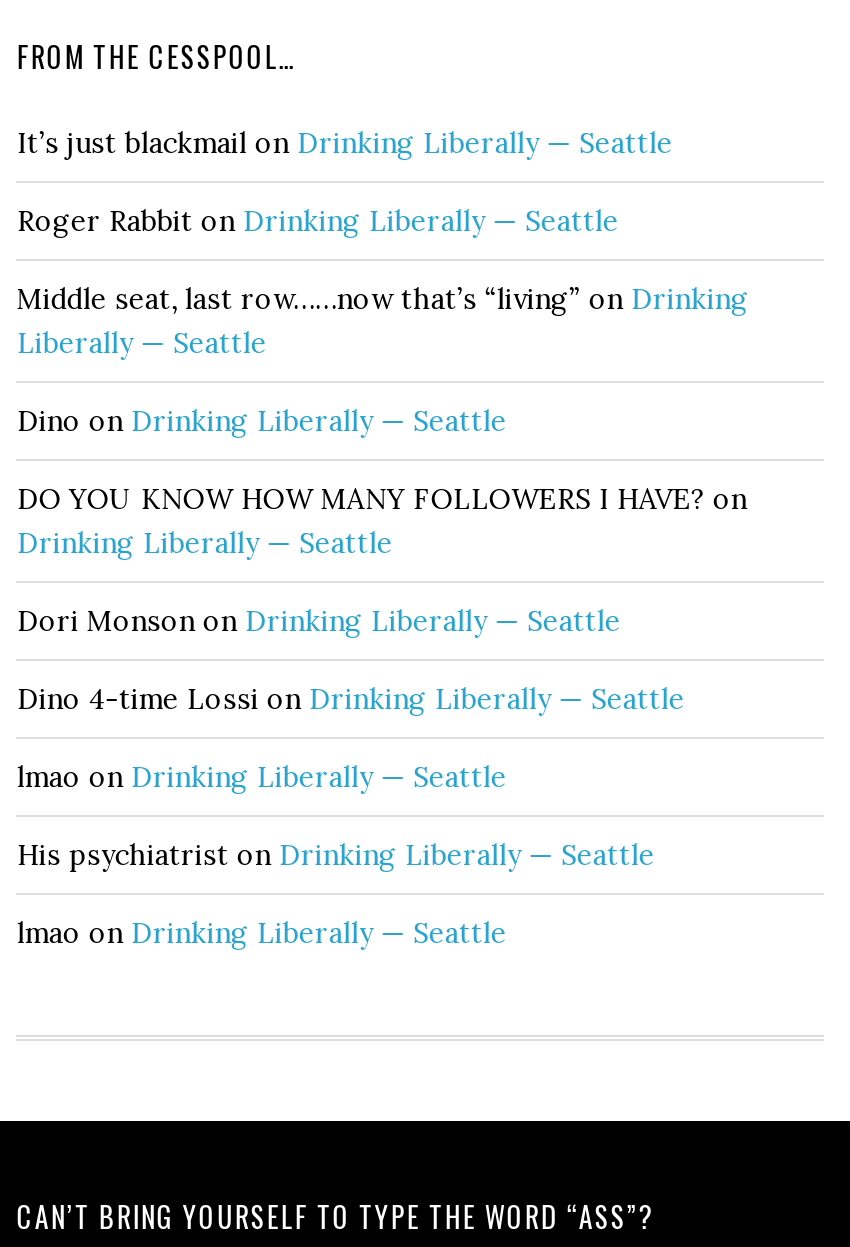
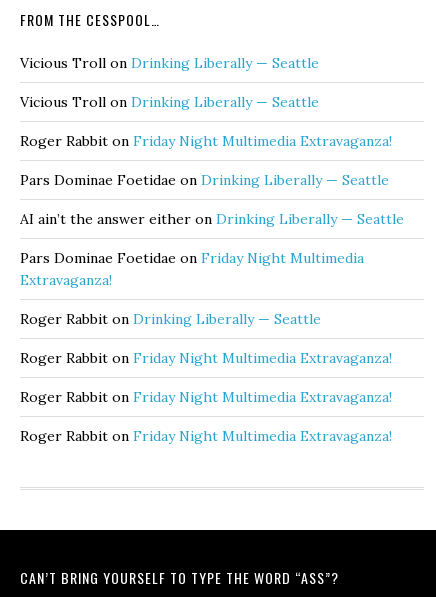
[17,125,673,161] It’s just blackmail on Drinking Liberally — Seattle -> [20,54,404,289] Vicious Troll on Drinking Liberally — Seattle | Vicious Troll on Drinking Liberally — Seattle | Roger Rabbit on Friday Night Multimedia Extravaganza! | Pars Dominae Foetidae on Drinking Liberally — Seattle | AI ain’t the answer either on Drinking Liberally — Seattle | Pars Dominae Foetidae on Friday Night Multimedia | Extravaganza!
moved [17,203,619,239] -> [20,310,321,328]: Roger Rabbit on Drinking Liberally — Seattle
[17,281,749,951] Middle seat, last row……now that’s “living” on Drinking | Liberally — Seattle | Dino on Drinking Liberally — Seattle | DO YOU KNOW HOW MANY FOLLOWERS I HAVE? on | Drinking Liberally — Seattle | Dori Monson on Drinking Liberally — Seattle | Dino 4-time Lossi on Drinking Liberally — Seattle | lmao on Drinking Liberally — Seattle | His psychiatrist on Drinking Liberally — Seattle | lmao on Drinking Liberally — Seattle -> [20,349,392,445] Roger Rabbit on Friday Night Multimedia Extravaganza! | Roger Rabbit on Friday Night Multimedia Extravaganza! | Roger Rabbit on Friday Night Multimedia Extravaganza!

